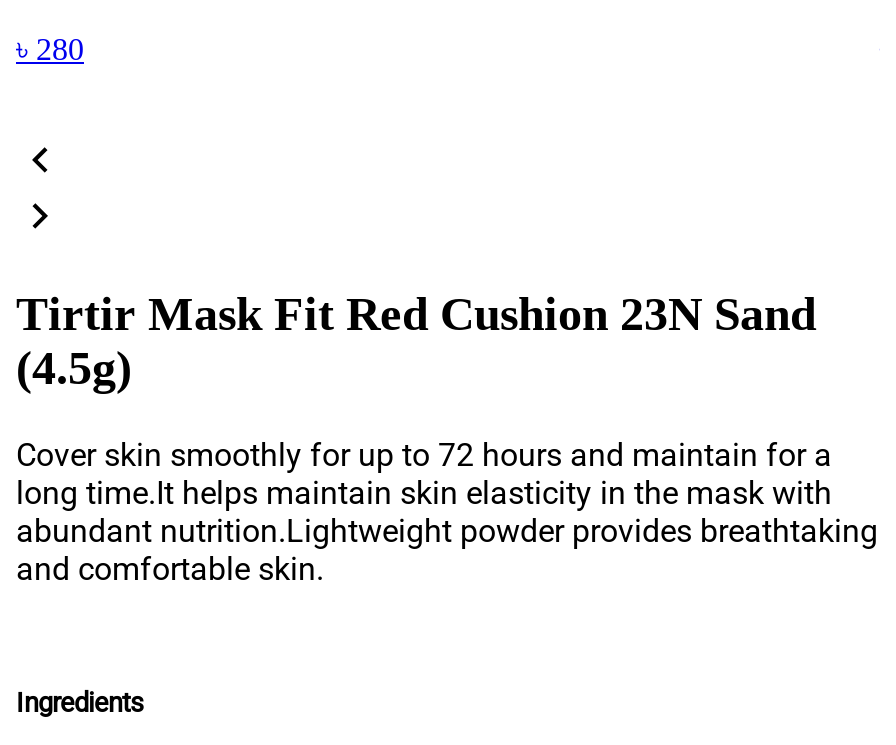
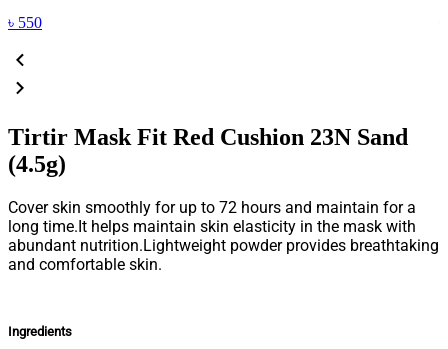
[16,32,84,66] ৳ 280 -> [8,14,42,31] ৳ 550

